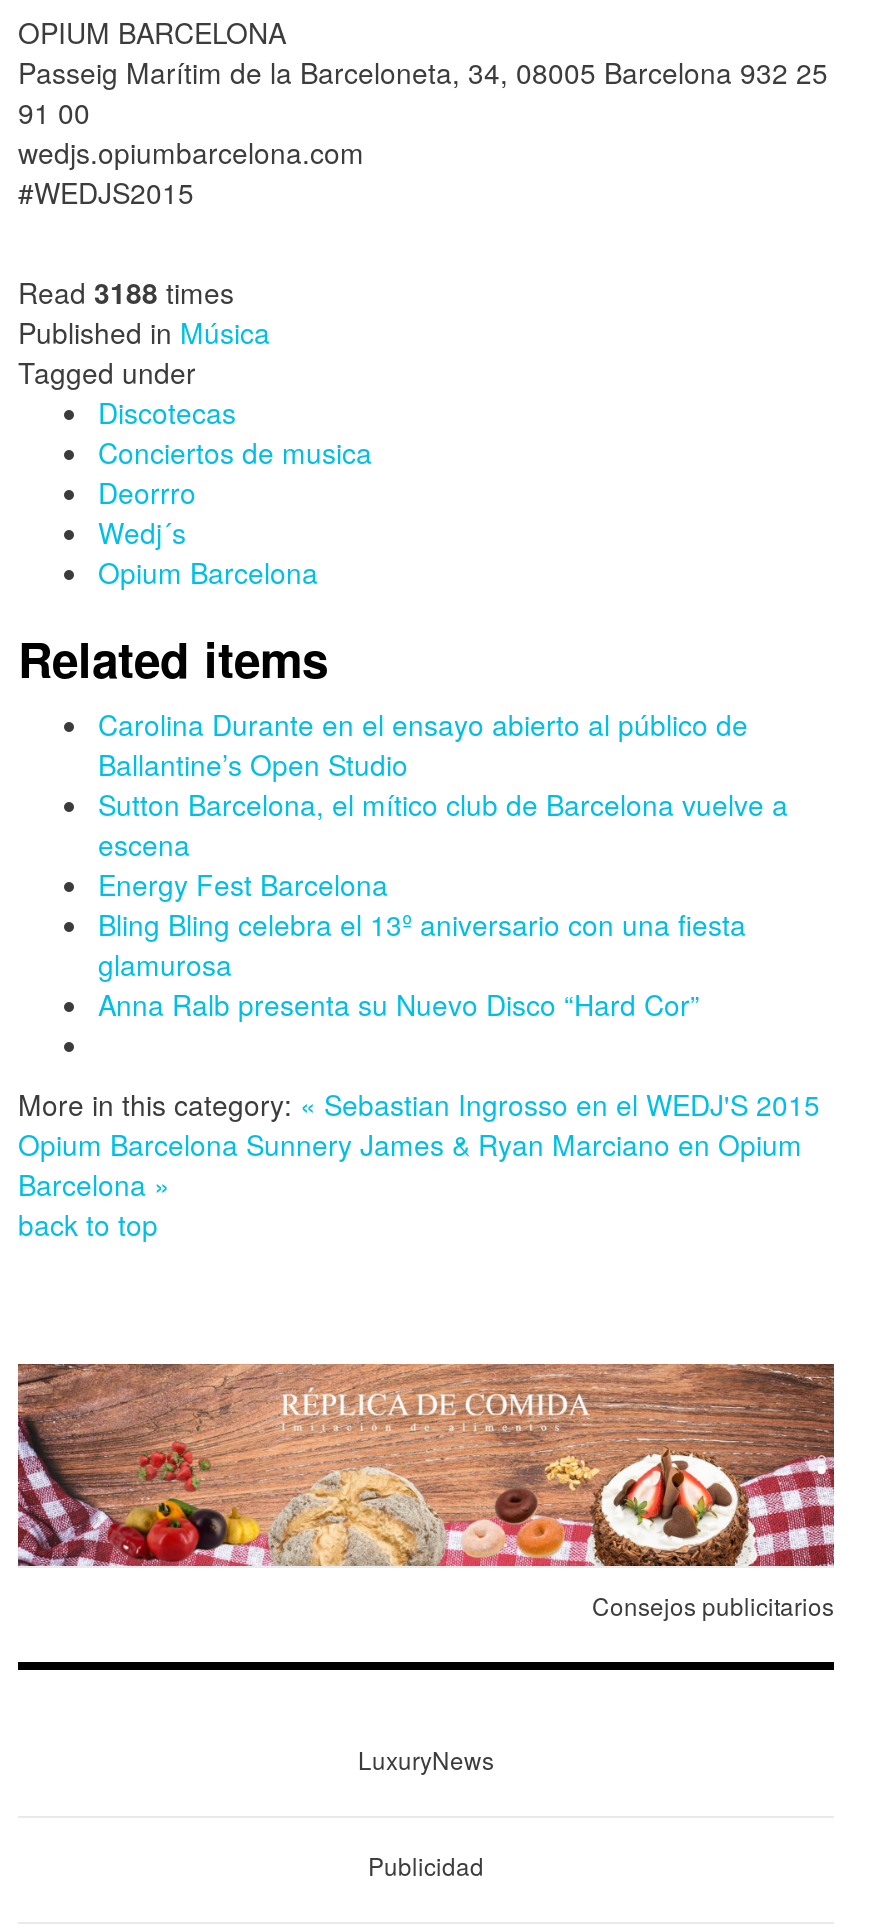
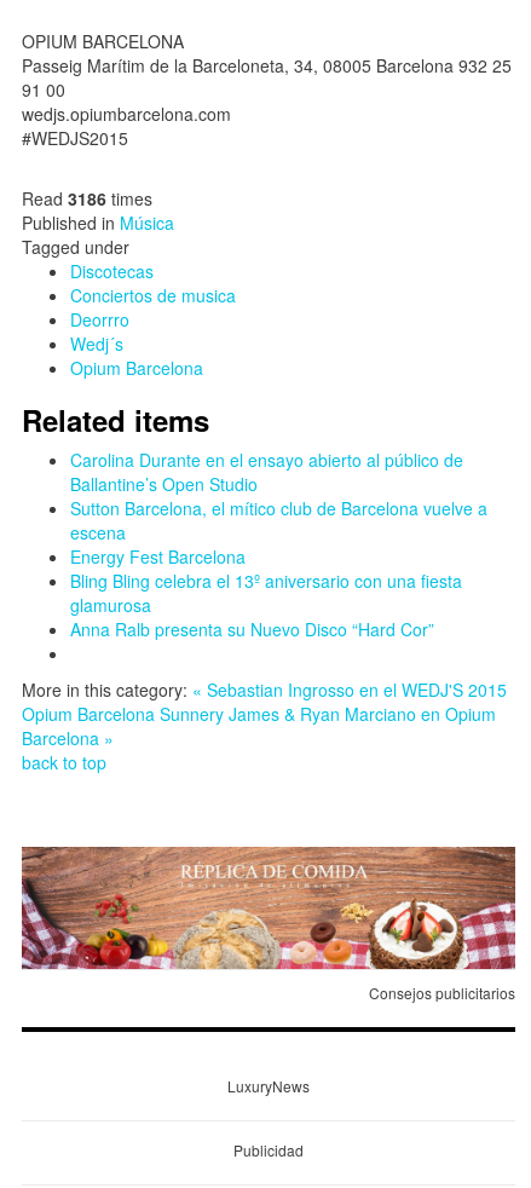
[18,271,234,311] Read 3188 times -> [22,186,152,210] Read 3186 times

